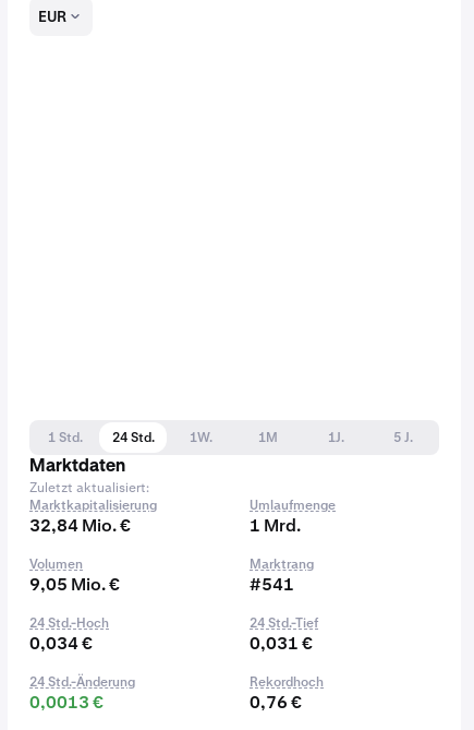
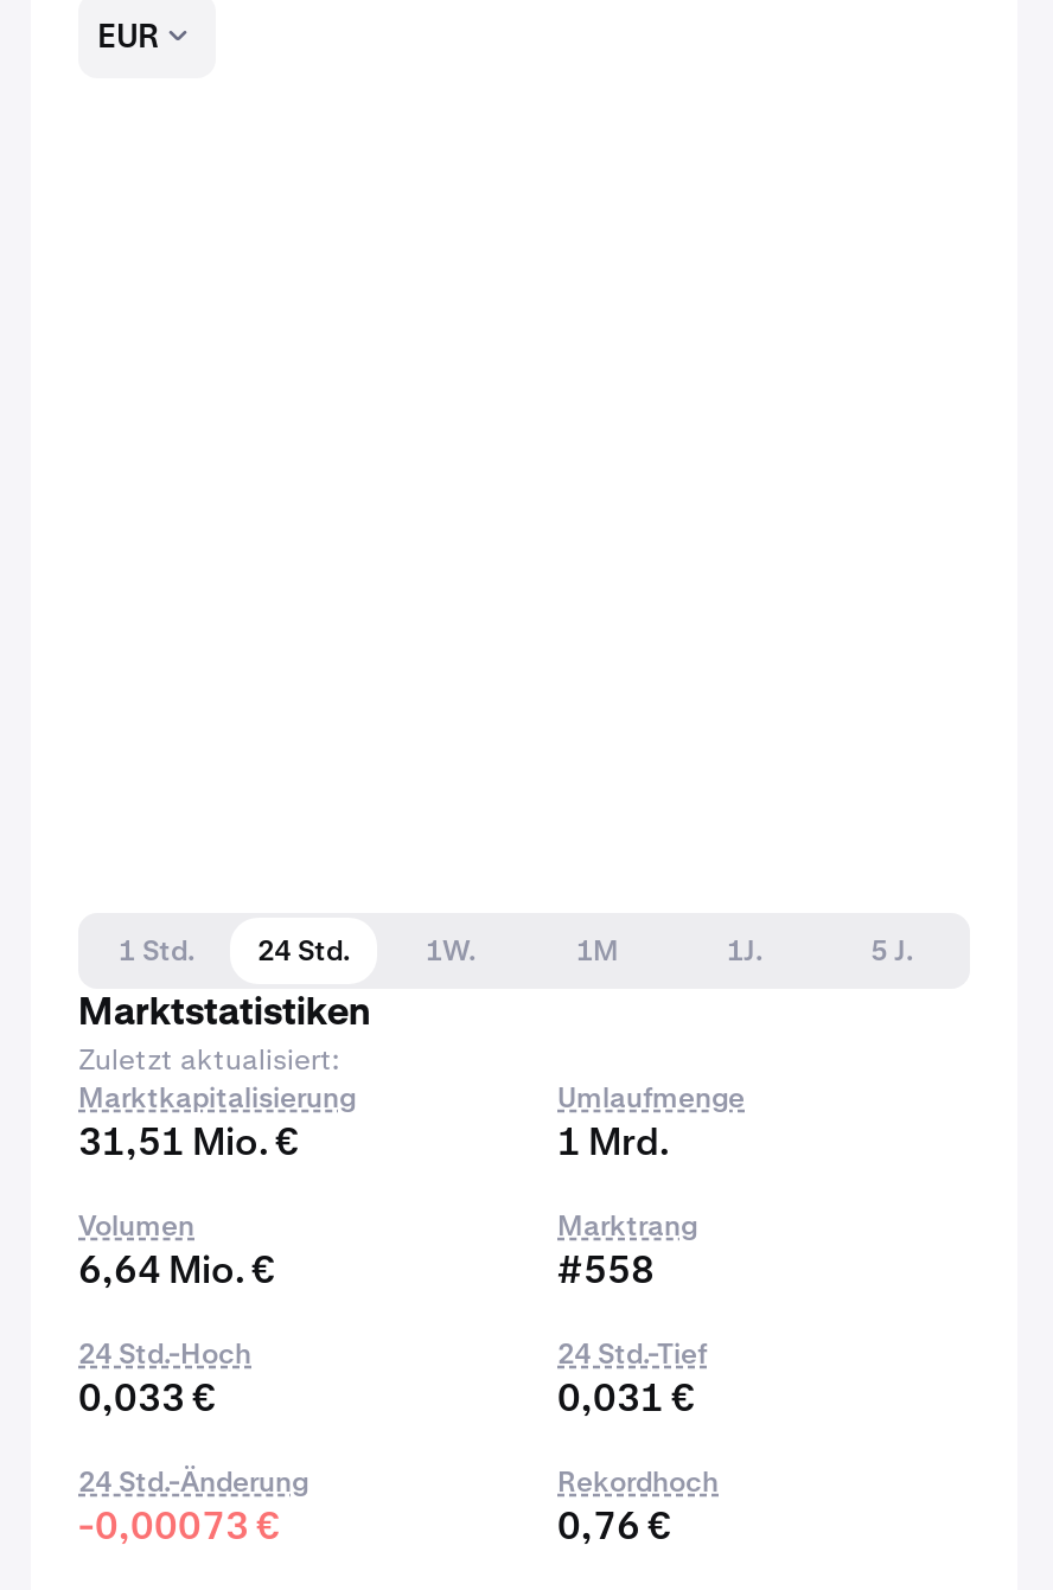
[29,458,125,476] Marktdaten -> [78,996,370,1034] Marktstatistiken
[29,514,131,537] 32,84 Mio. € -> [78,1117,299,1167] 31,51 Mio. €
[29,573,120,596] 9,05 Mio. € -> [78,1245,275,1295] 6,64 Mio. €
[250,573,294,596] #541 -> [557,1245,655,1295] #558
[29,632,93,655] 0,034 € -> [78,1373,216,1423] 0,033 €
[29,691,104,714] 0,0013 € -> [78,1501,280,1551] -0,00073 €

